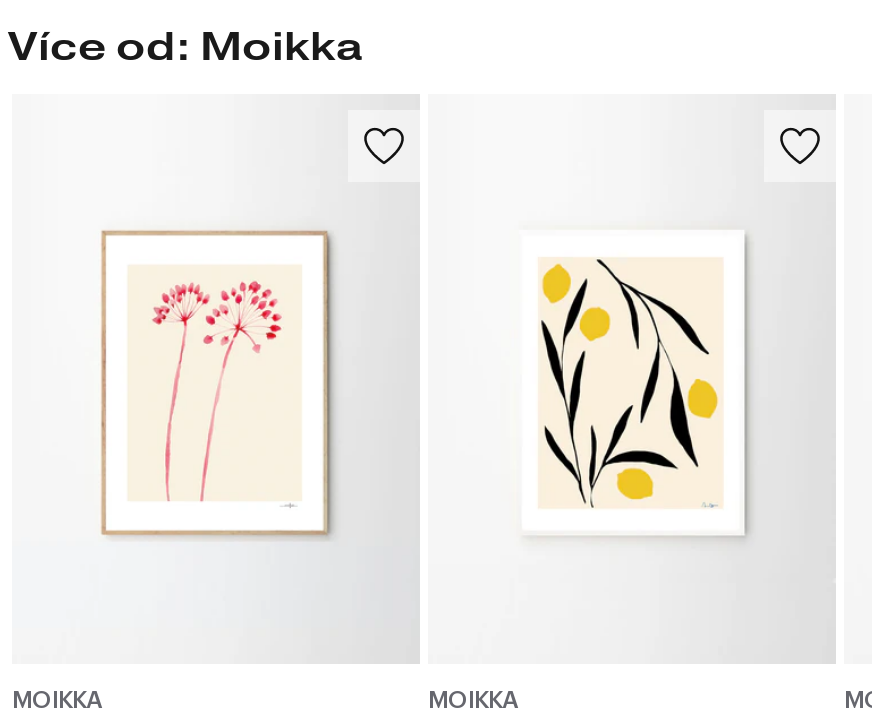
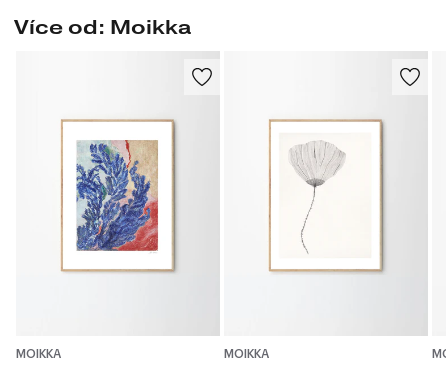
[518,230,746,536] [image] -> [268,118,384,273] [image]
[130,266,296,508] [image] -> [75,138,159,254] [image]

